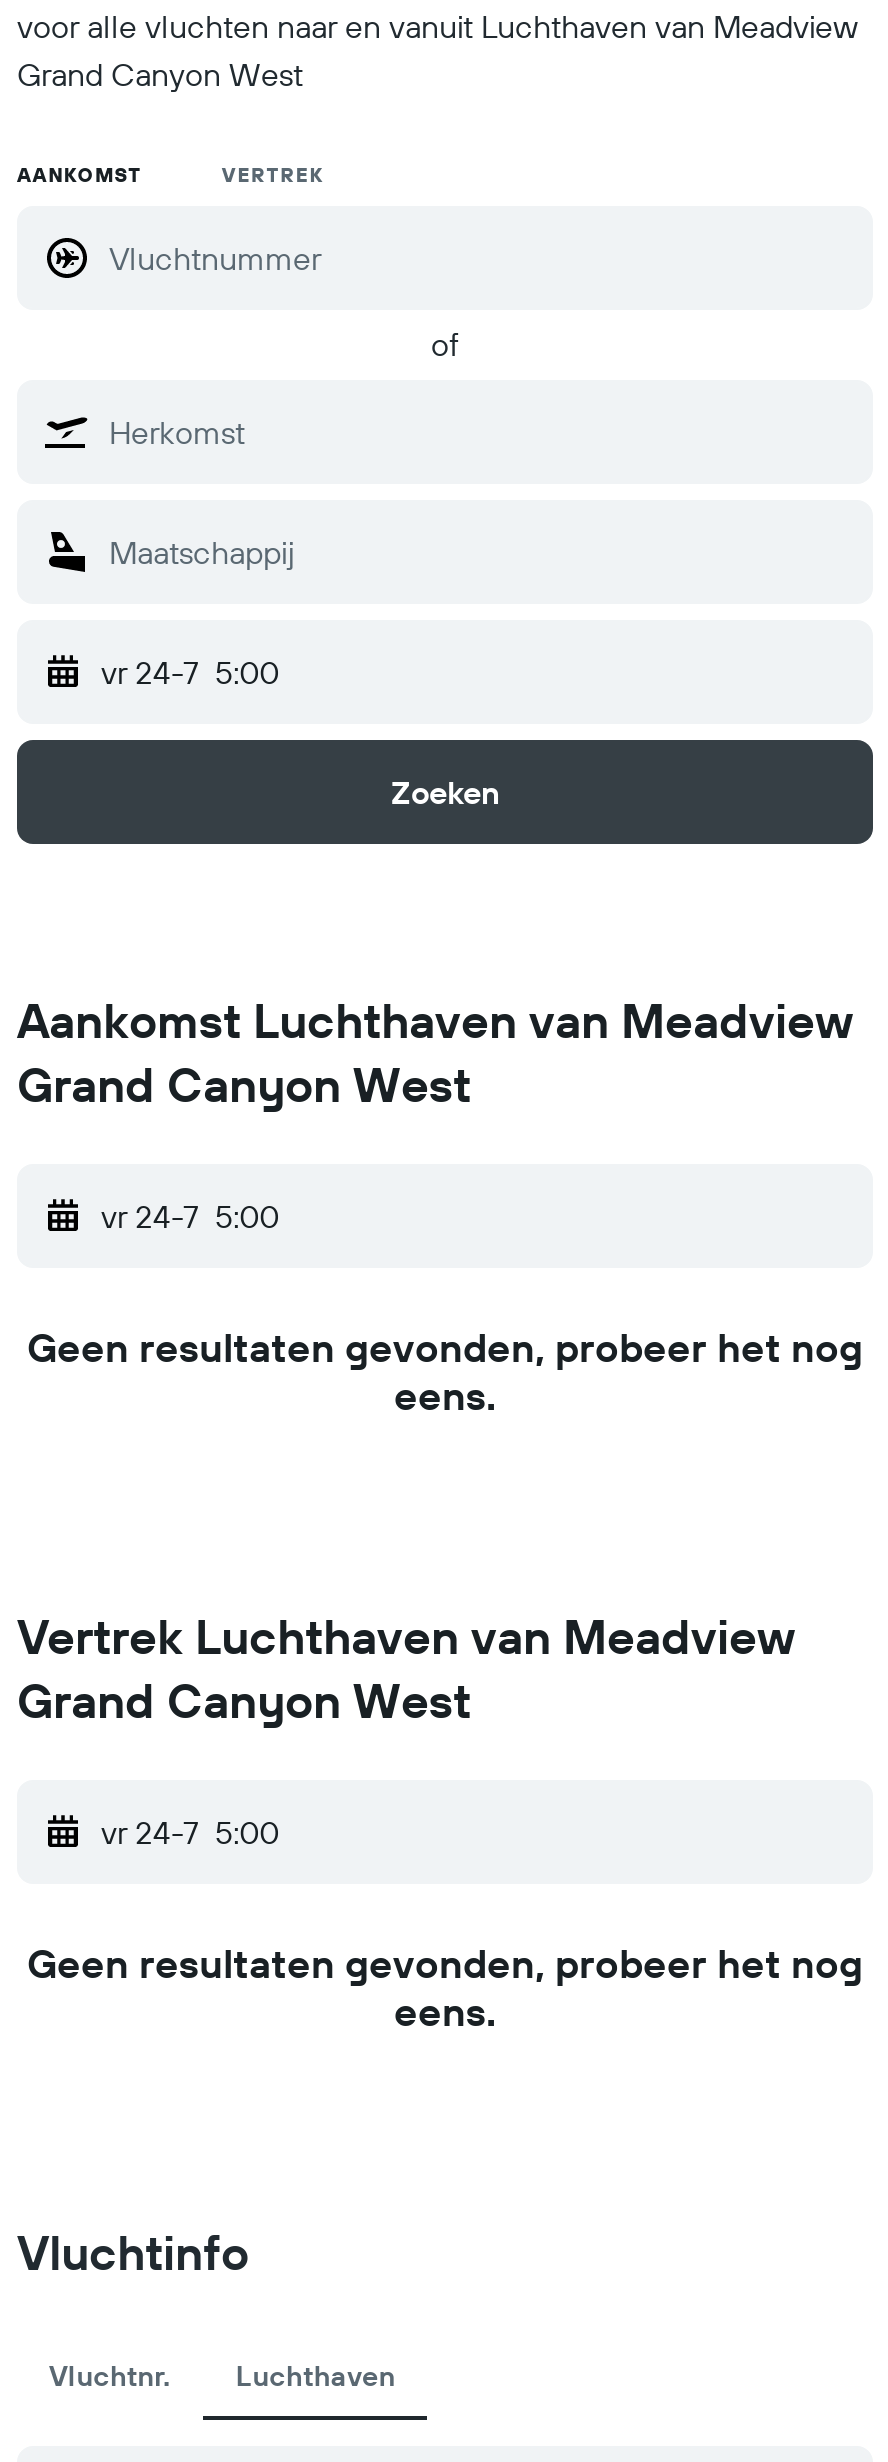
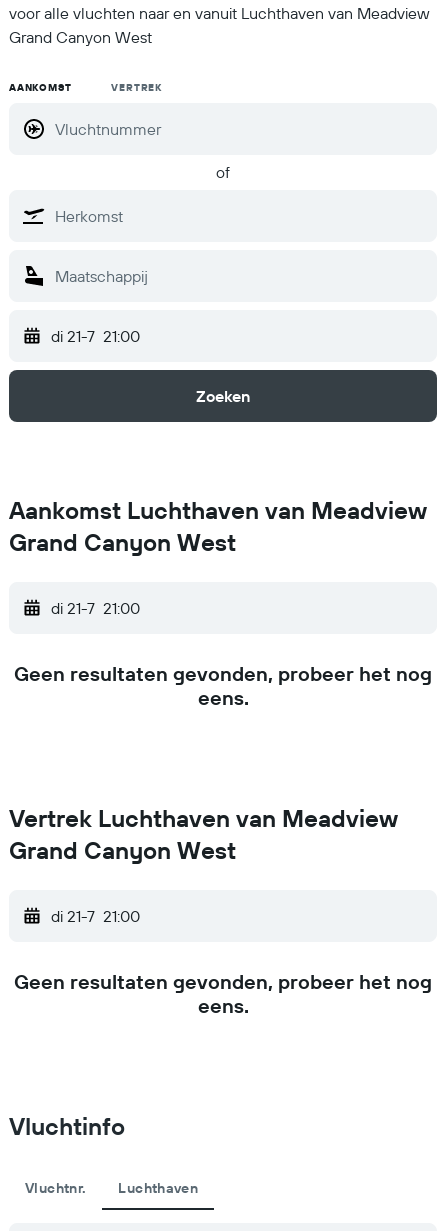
[101,652,279,692] vr 24-7 5:00 -> [51,326,140,346] di 21-7 21:00
[101,1196,279,1236] vr 24-7 5:00 -> [51,598,140,618] di 21-7 21:00
[101,1812,279,1852] vr 24-7 5:00 -> [51,906,140,926] di 21-7 21:00

